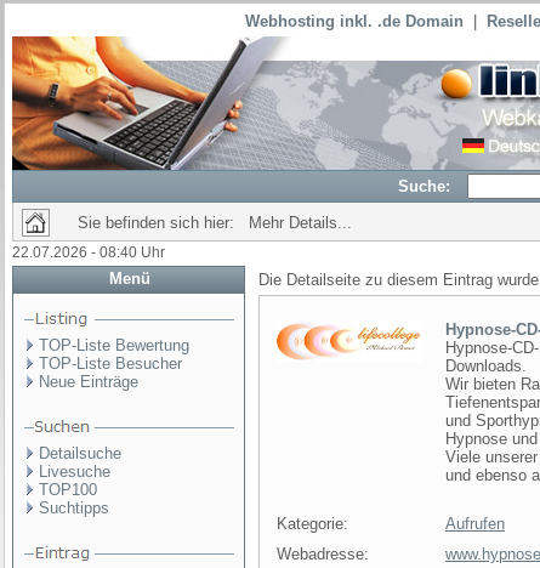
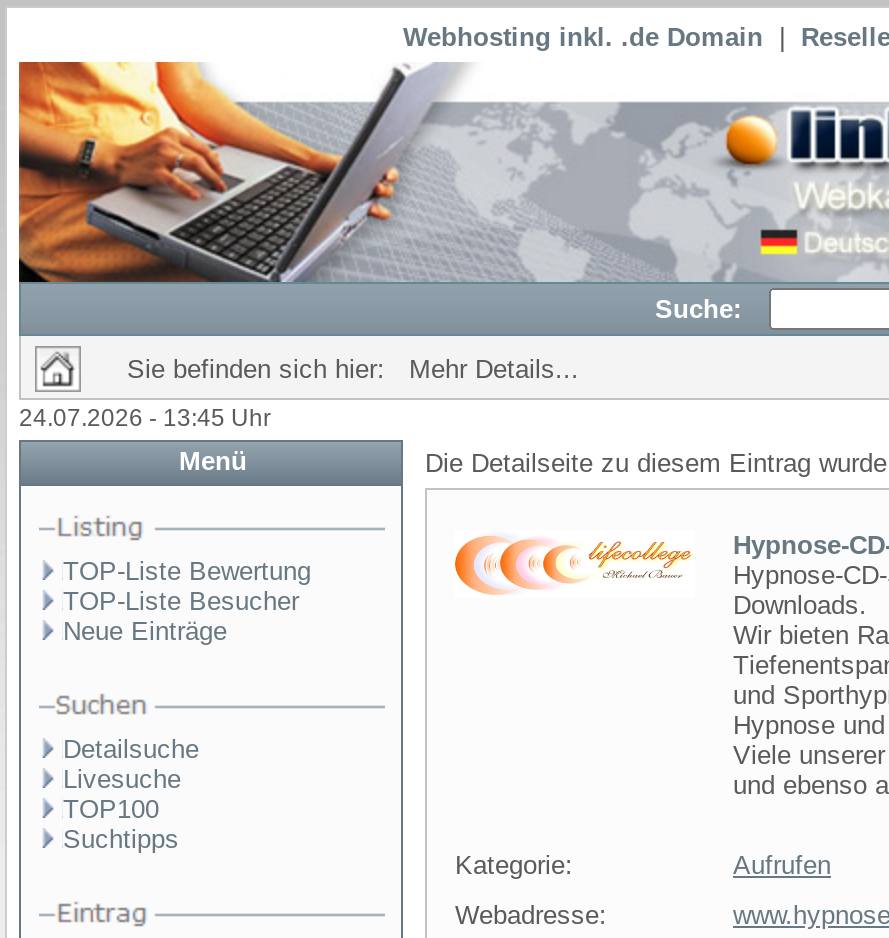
[12,244,165,261] 22.07.2026 - 08:40 Uhr -> [19,404,271,432] 24.07.2026 - 13:45 Uhr

